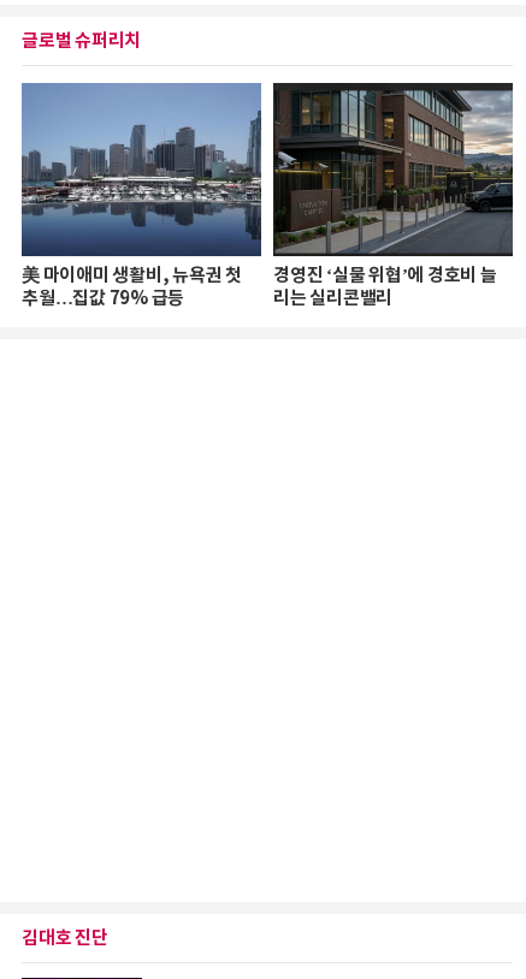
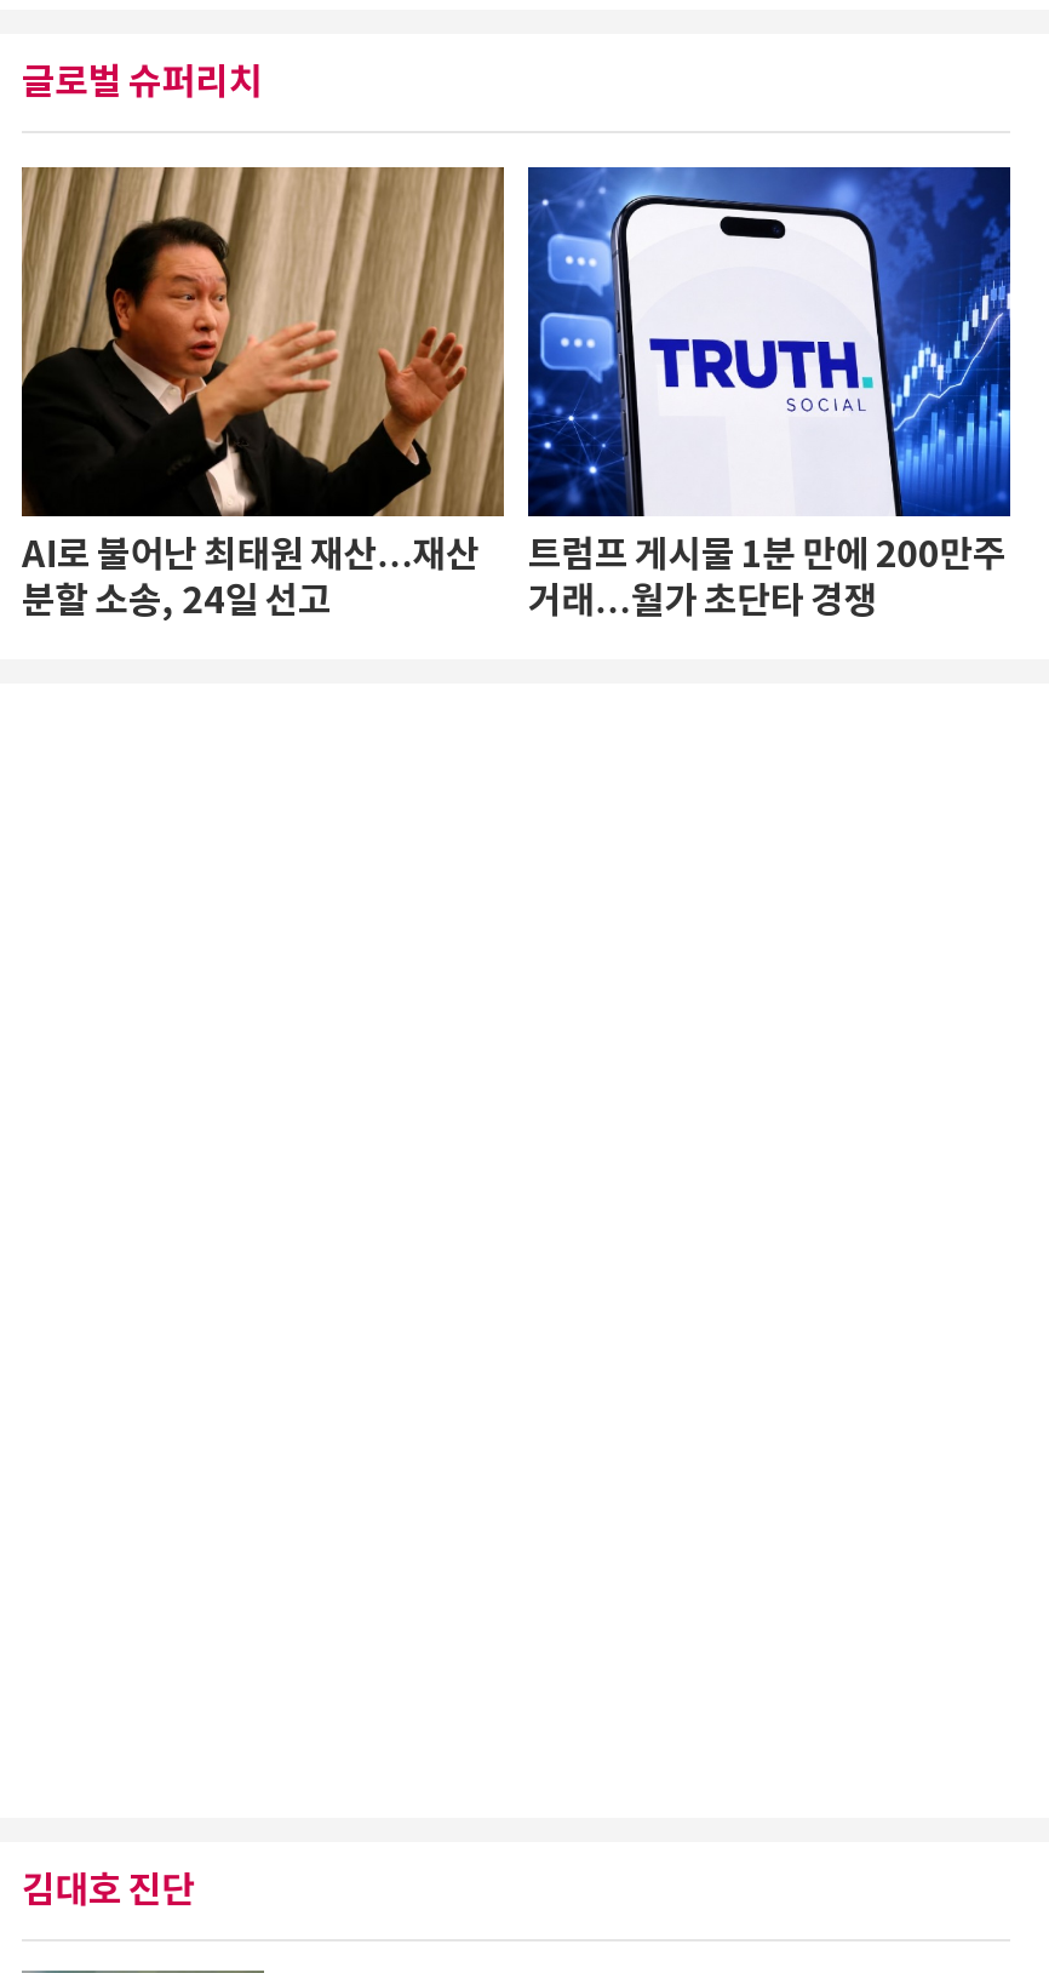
[20,82,262,308] [image] | 美 마이애미 생활비, 뉴욕권 첫 | 추월…집값 79% 급등 -> [19,165,506,622] [image] | AI로 불어난 최태원 재산…재산 | 분할 소송, 24일 선고
[272,82,514,308] [image] | 경영진 ‘실물 위협’에 경호비 늘 | 리는 실리콘밸리 -> [526,165,1013,622] [image] | 트럼프 게시물 1분 만에 200만주 | 거래…월가 초단타 경쟁

